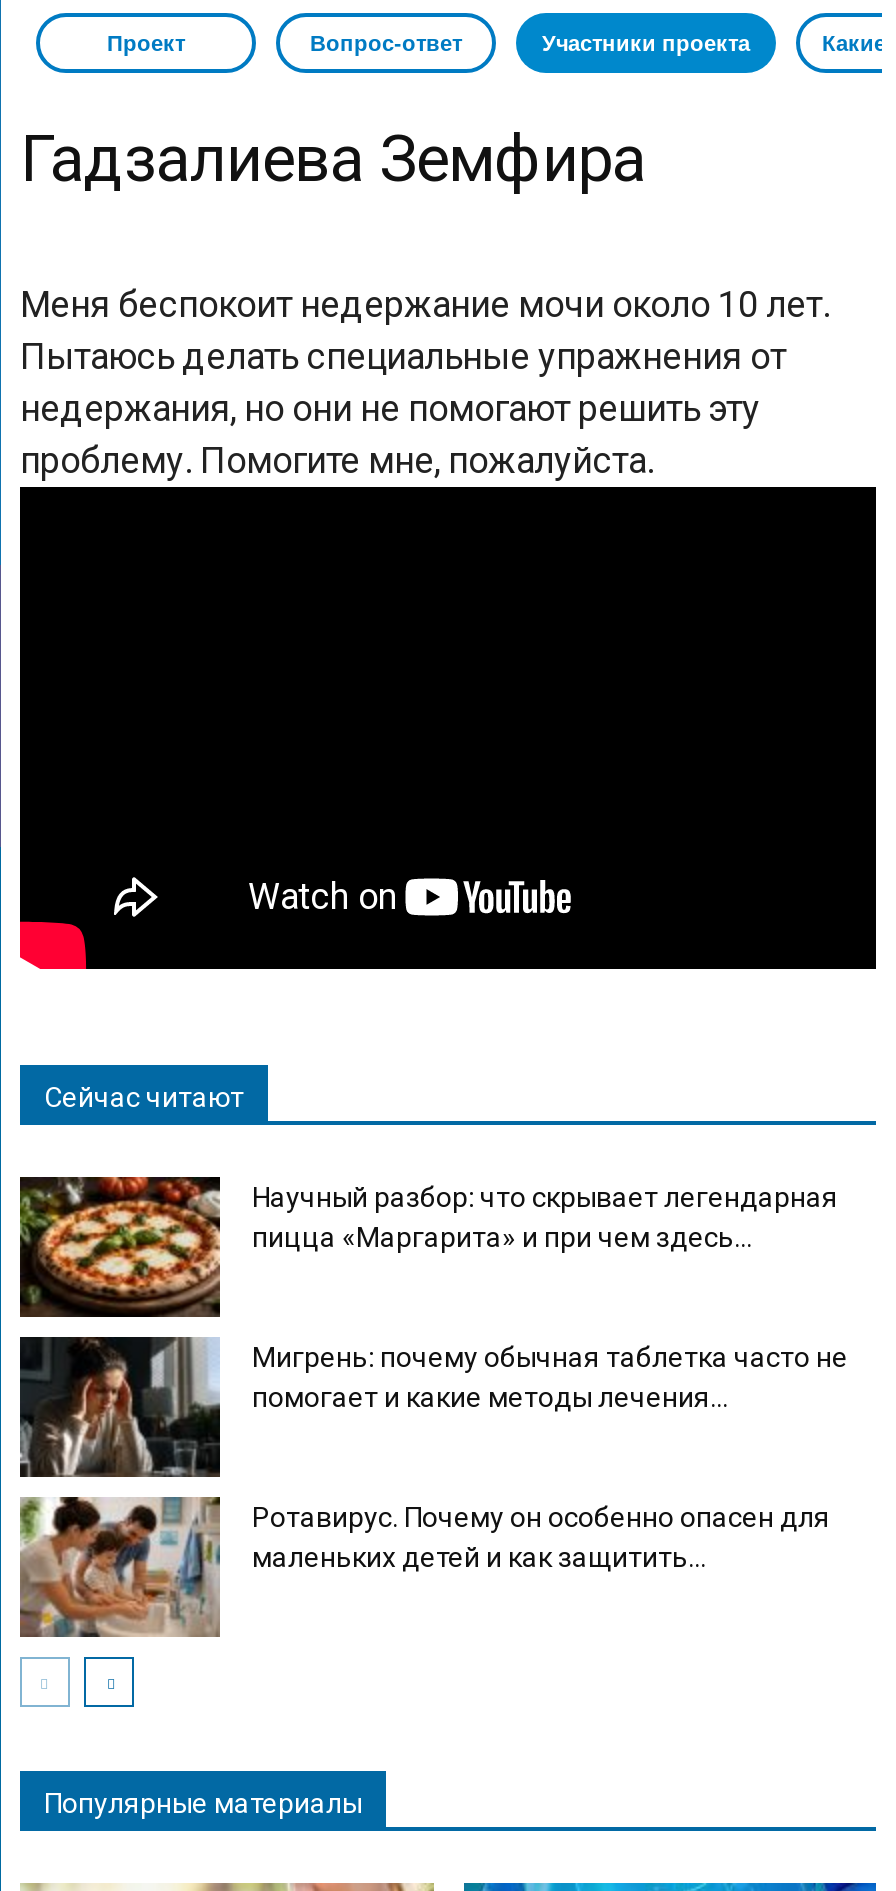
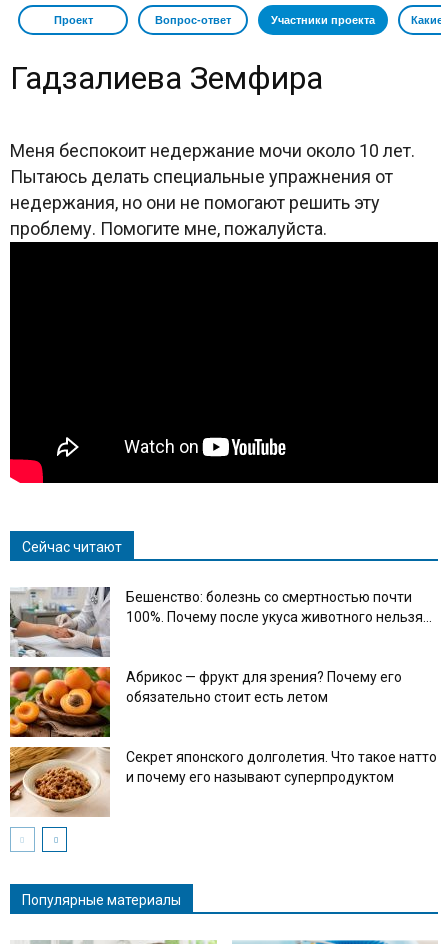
[18,1175,838,1319] [image] | Научный разбор: что скрывает легендарная | пицца «Маргарита» и при чем здесь... -> [10,587,432,657] [image] | Бешенство: болезнь со смертностью почти | 100%. Почему после укуса животного нельзя...
[18,1335,848,1477] [image] | Мигрень: почему обычная таблетка часто не | помогает и какие методы лечения... -> [9,666,402,737] [image] | Абрикос — фрукт для зрения? Почему его | обязательно стоит есть летом
[18,1495,830,1639] [image] | Ротавирус. Почему он особенно опасен для | маленьких детей и как защитить... -> [10,746,437,817] [image] | Секрет японского долголетия. Что такое натто | и почему его называют суперпродуктом

